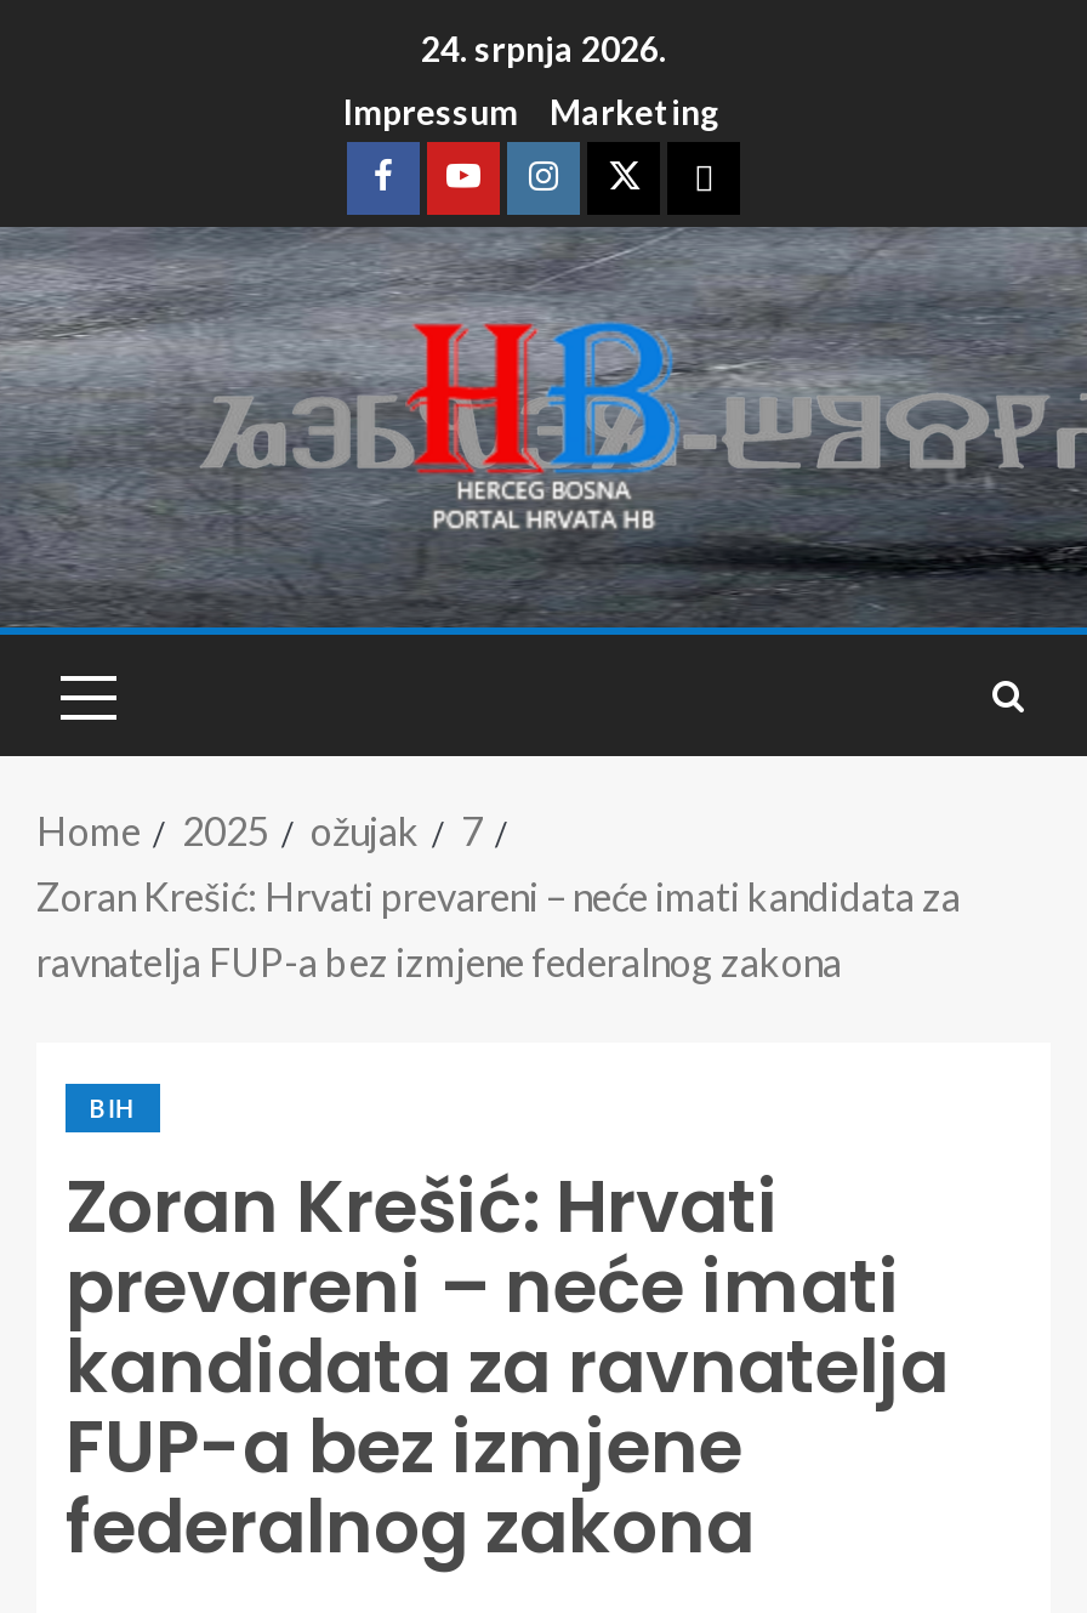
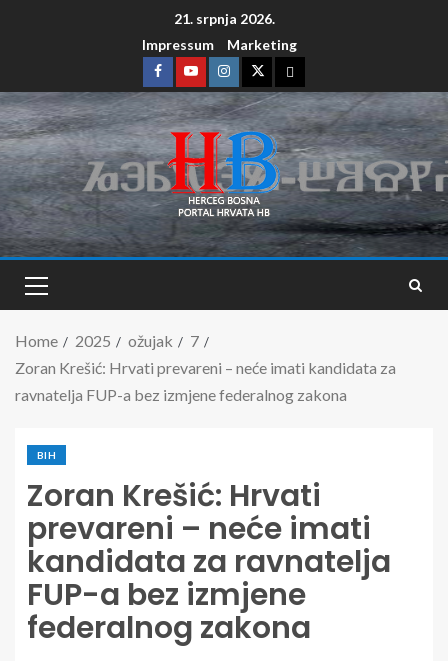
[421,29,666,70] 24. srpnja 2026. -> [173,10,274,27] 21. srpnja 2026.

